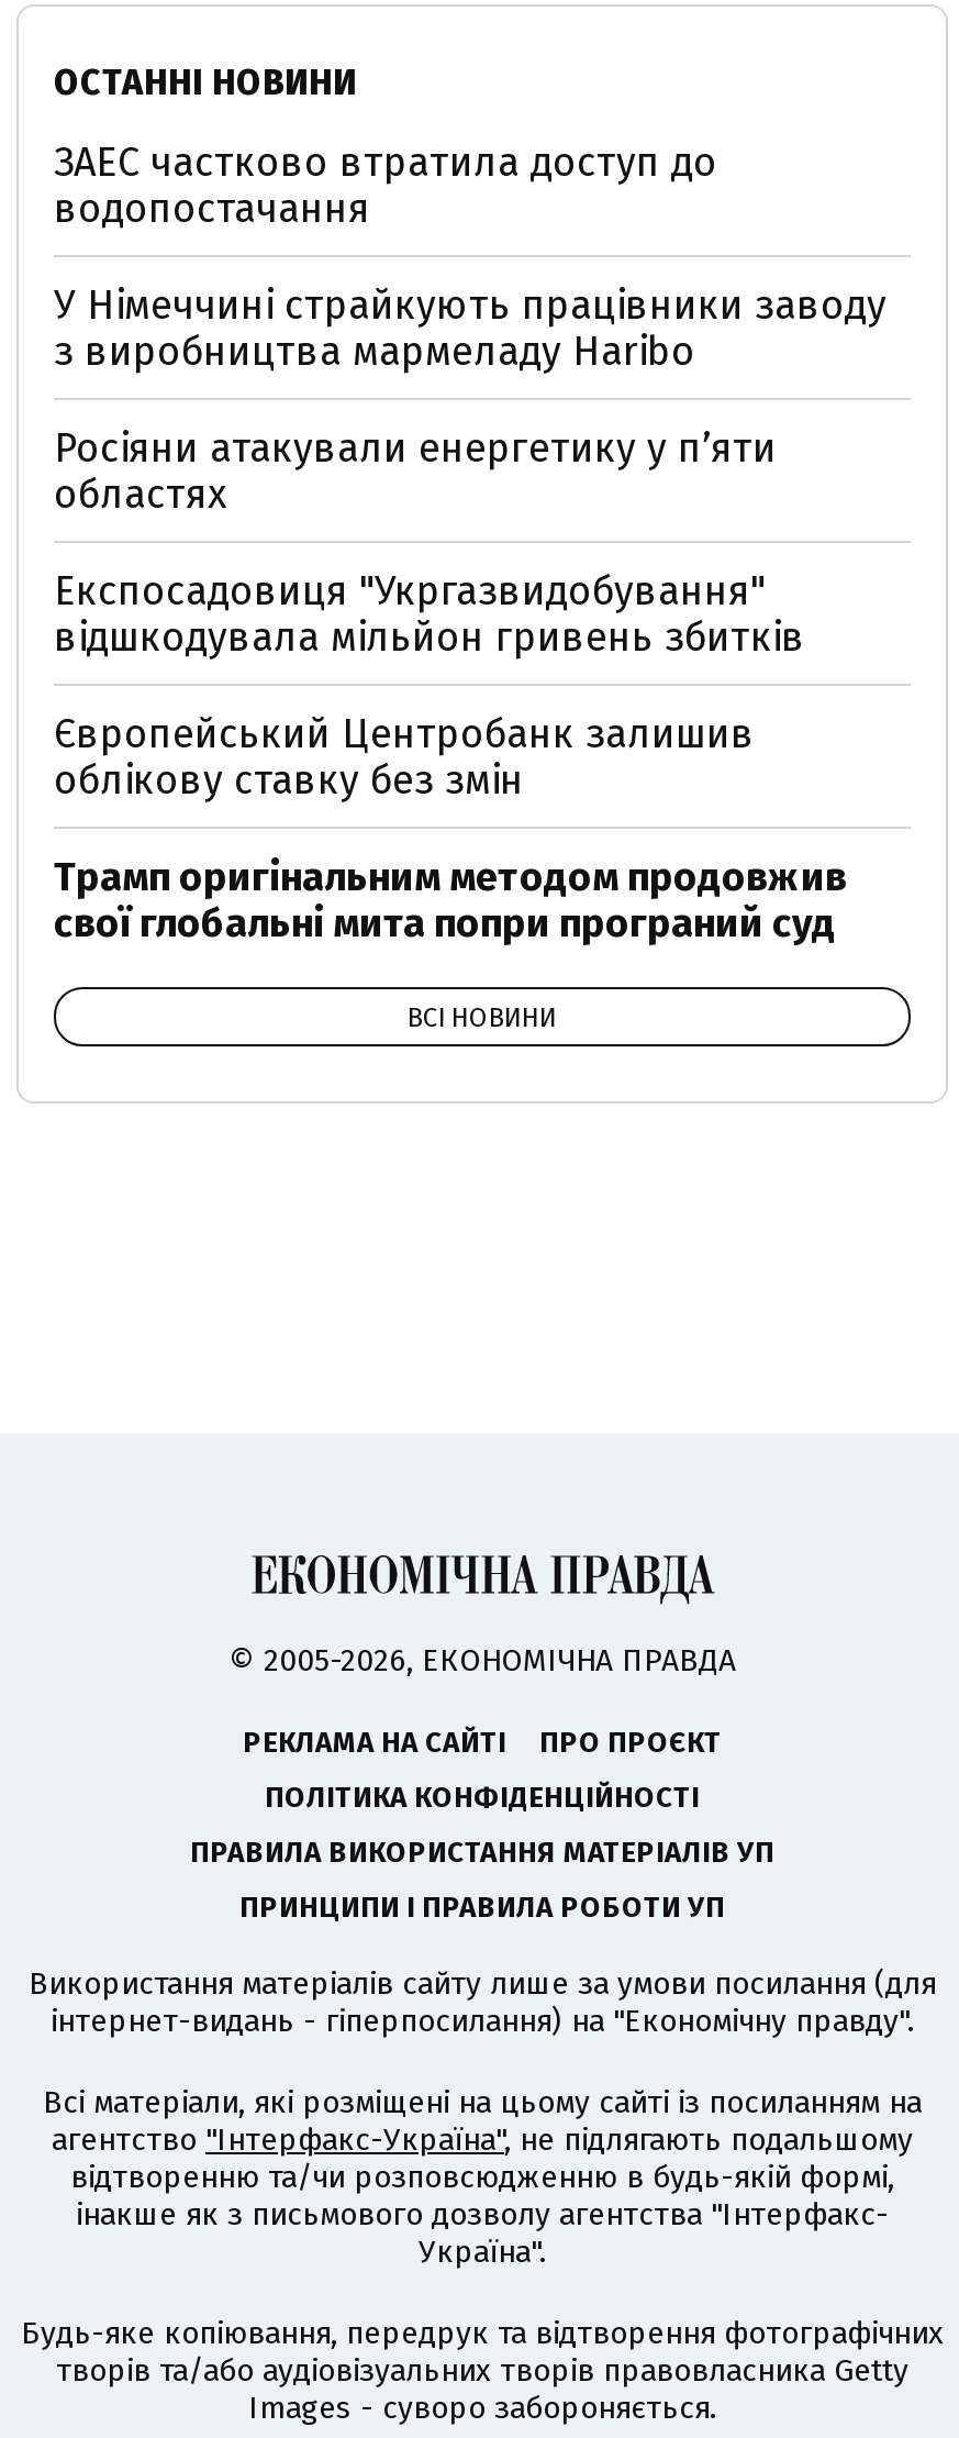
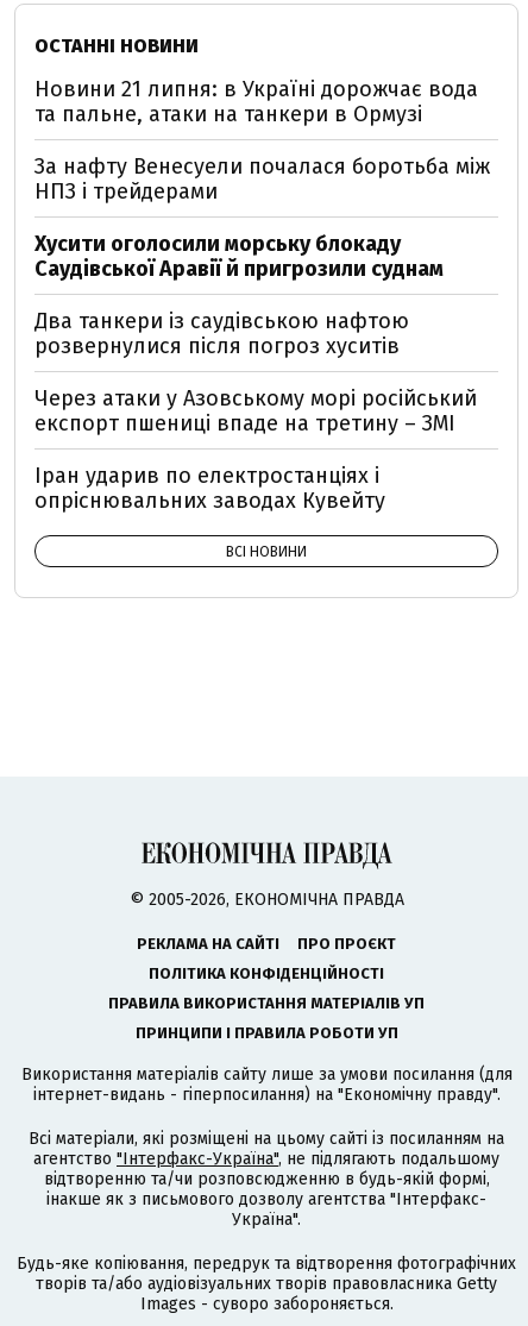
[54,138,717,233] ЗАЕС частково втратила доступ до | водопостачання -> [34,76,478,127] Новини 21 липня: в Україні дорожчає вода | та пальне, атаки на танкери в Ормузі
[54,281,886,376] У Німеччині страйкують працівники заводу | з виробництва мармеладу Haribo -> [34,153,490,205] За нафту Венесуели почалася боротьба між | НПЗ і трейдерами
[54,424,777,519] Росіяни атакували енергетику у пʼяти | областях -> [34,231,444,282] Хусити оголосили морську блокаду | Саудівської Аравії й пригрозили суднам
[54,567,805,662] Експосадовиця "Укргазвидобування" | відшкодувала мільйон гривень збитків -> [34,308,409,359] Два танкери із саудівською нафтою | розвернулися після погроз хуситів
[54,710,755,805] Європейський Центробанк залишив | облікову ставку без змін -> [34,385,477,436] Через атаки у Азовському морі російський | експорт пшениці впаде на третину – ЗМІ
[54,853,847,948] Трамп оригінальним методом продовжив | свої глобальні мита попри програний суд -> [34,463,385,514] Іран ударив по електростанціях і | опріснювальних заводах Кувейту

